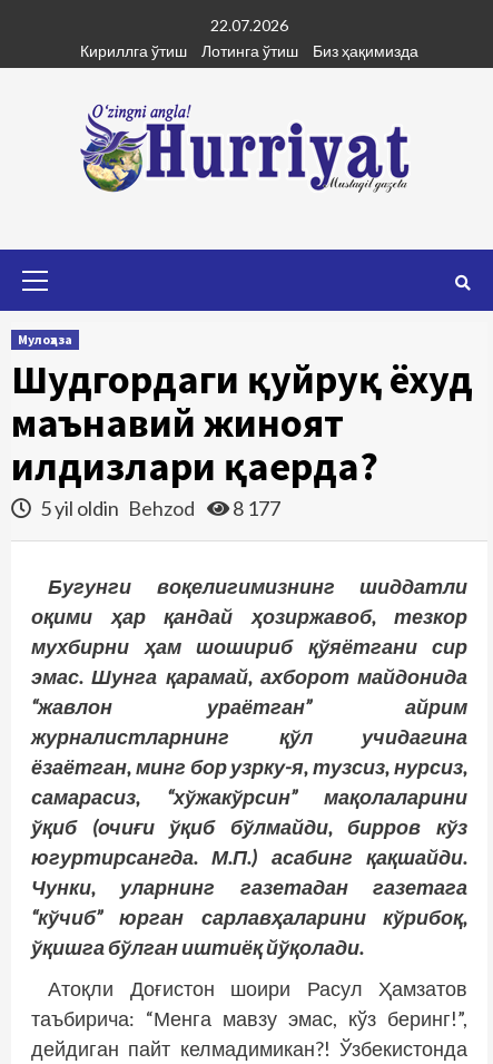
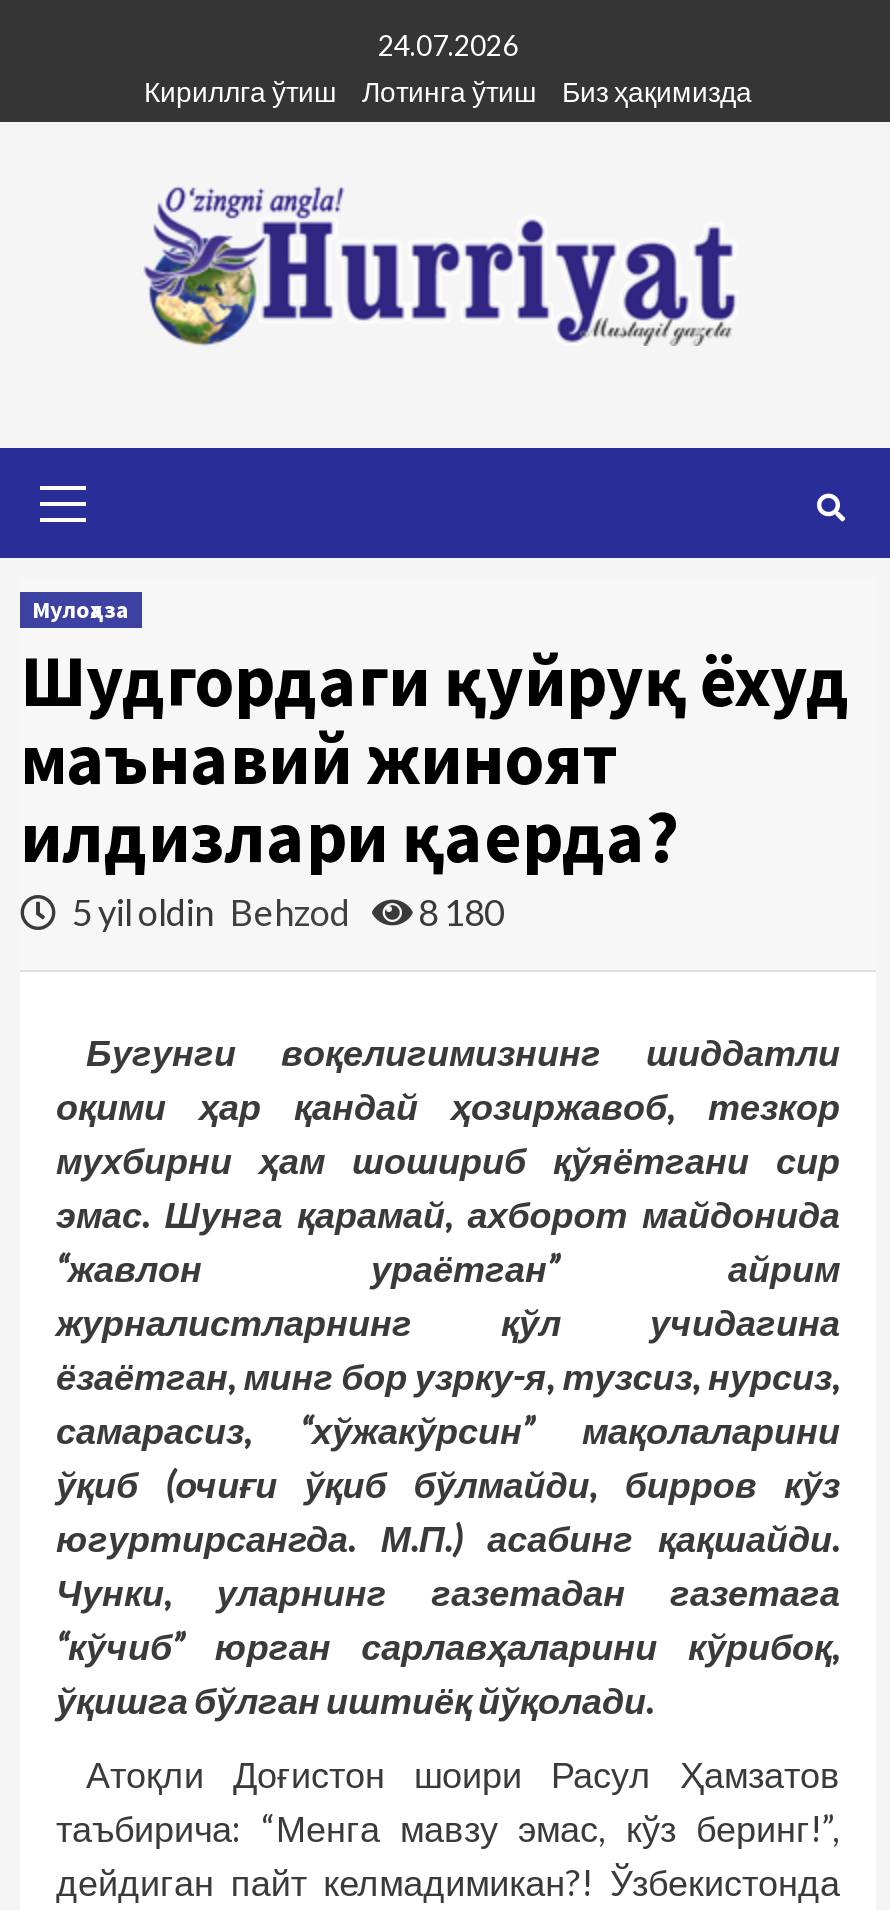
[210,16,288,35] 22.07.2026 -> [378,28,518,62] 24.07.2026
[37,496,280,520] 5 yil oldin Behzod 8 177 -> [66,890,504,934] 5 yil oldin Behzod 8 180

